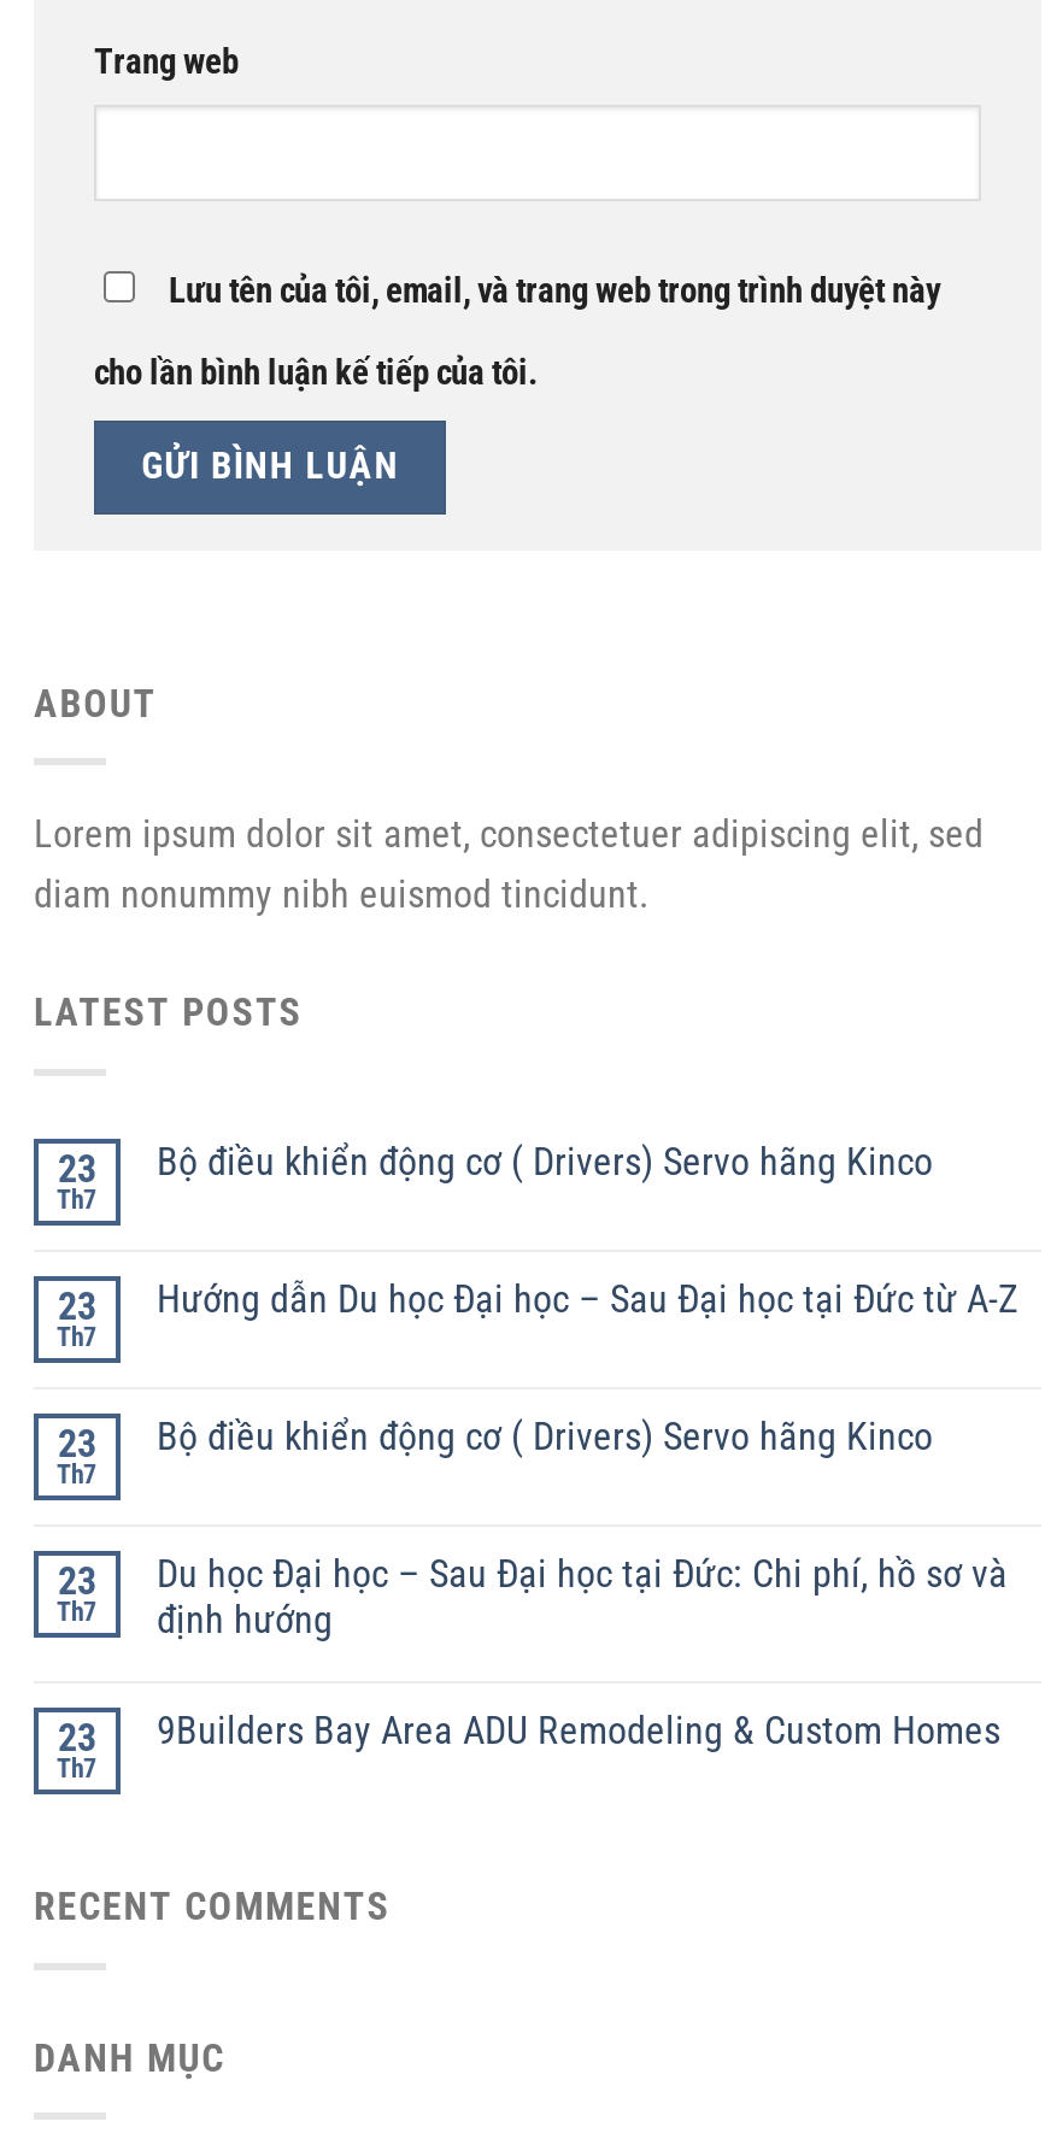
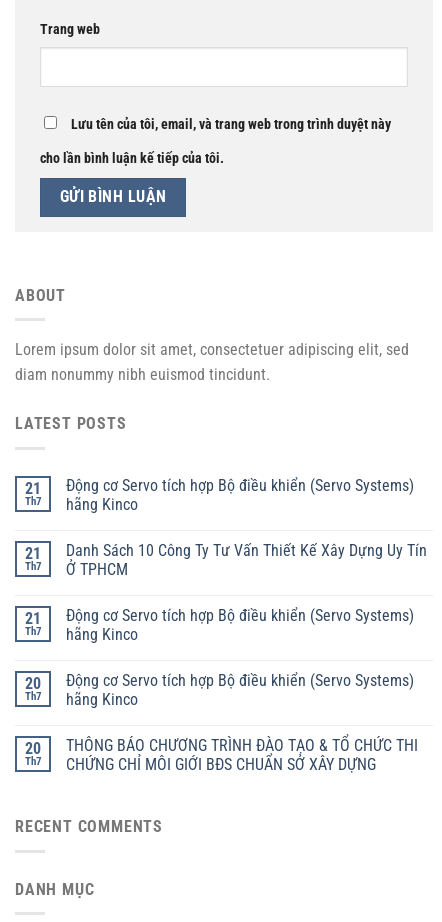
[58,1146,96,1192] 23 -> [25,479,41,498] 21
[157,1139,933,1185] Bộ điều khiển động cơ ( Drivers) Servo hãng Kinco -> [66,476,414,514] Động cơ Servo tích hợp Bộ điều khiển (Servo Systems) | hãng Kinco
[58,1283,96,1329] 23 -> [25,544,41,563] 21
[157,1276,1017,1322] Hướng dẫn Du học Đại học – Sau Đại học tại Đức từ A-Z -> [66,541,427,579] Danh Sách 10 Công Ty Tư Vấn Thiết Kế Xây Dựng Uy Tín | Ở TPHCM
[58,1421,96,1467] 23 -> [25,609,41,628] 21
[157,1414,933,1459] Bộ điều khiển động cơ ( Drivers) Servo hãng Kinco -> [66,606,414,644] Động cơ Servo tích hợp Bộ điều khiển (Servo Systems) | hãng Kinco
[58,1558,96,1604] 23 -> [25,674,41,693] 20
[157,1551,1008,1643] Du học Đại học – Sau Đại học tại Đức: Chi phí, hồ sơ và | định hướng -> [66,671,414,709] Động cơ Servo tích hợp Bộ điều khiển (Servo Systems) | hãng Kinco
[58,1715,96,1761] 23 -> [25,739,41,758] 20
[157,1708,1000,1753] 9Builders Bay Area ADU Remodeling & Custom Homes -> [66,736,418,774] THÔNG BÁO CHƯƠNG TRÌNH ĐÀO TẠO & TỔ CHỨC THI | CHỨNG CHỈ MÔI GIỚI BĐS CHUẨN SỞ XÂY DỰNG

